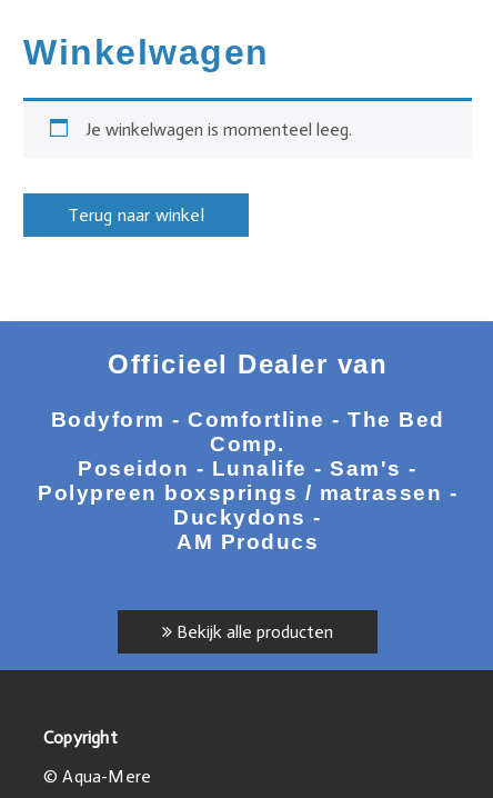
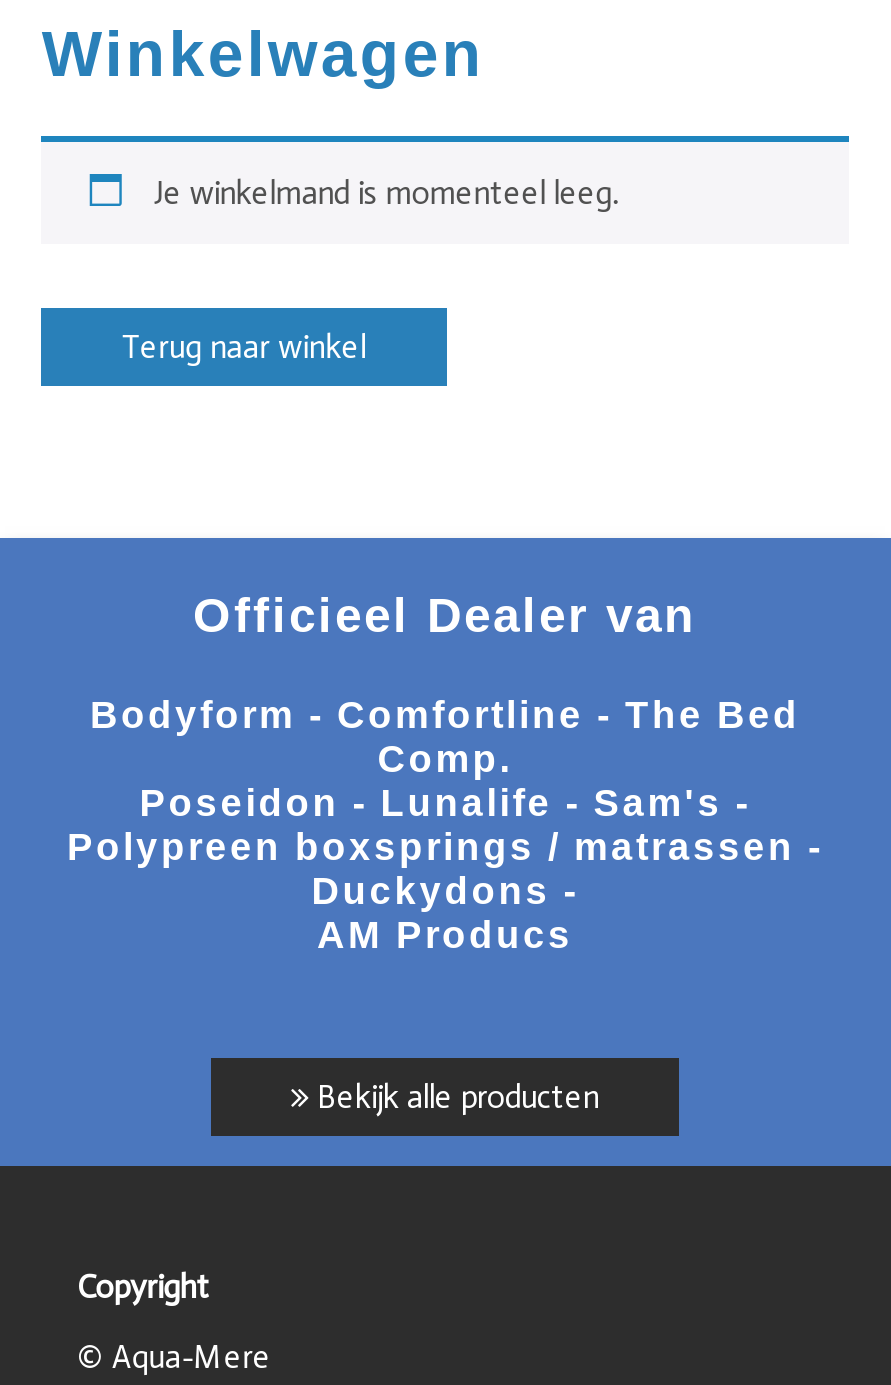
[86,119,352,140] Je winkelwagen is momenteel leeg. -> [154,174,618,212] Je winkelmand is momenteel leeg.

